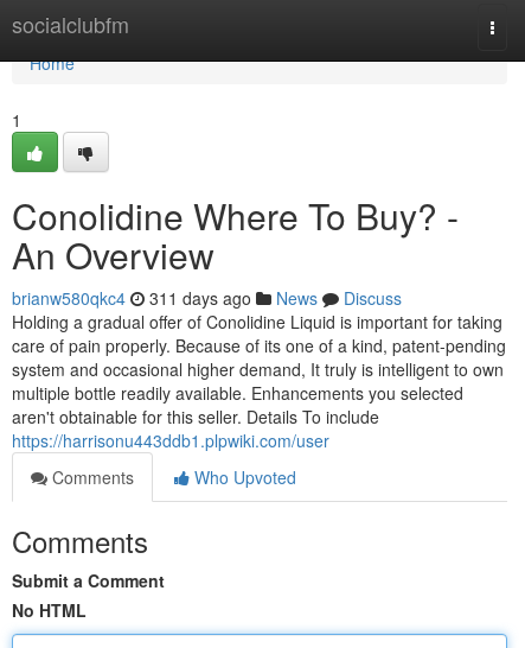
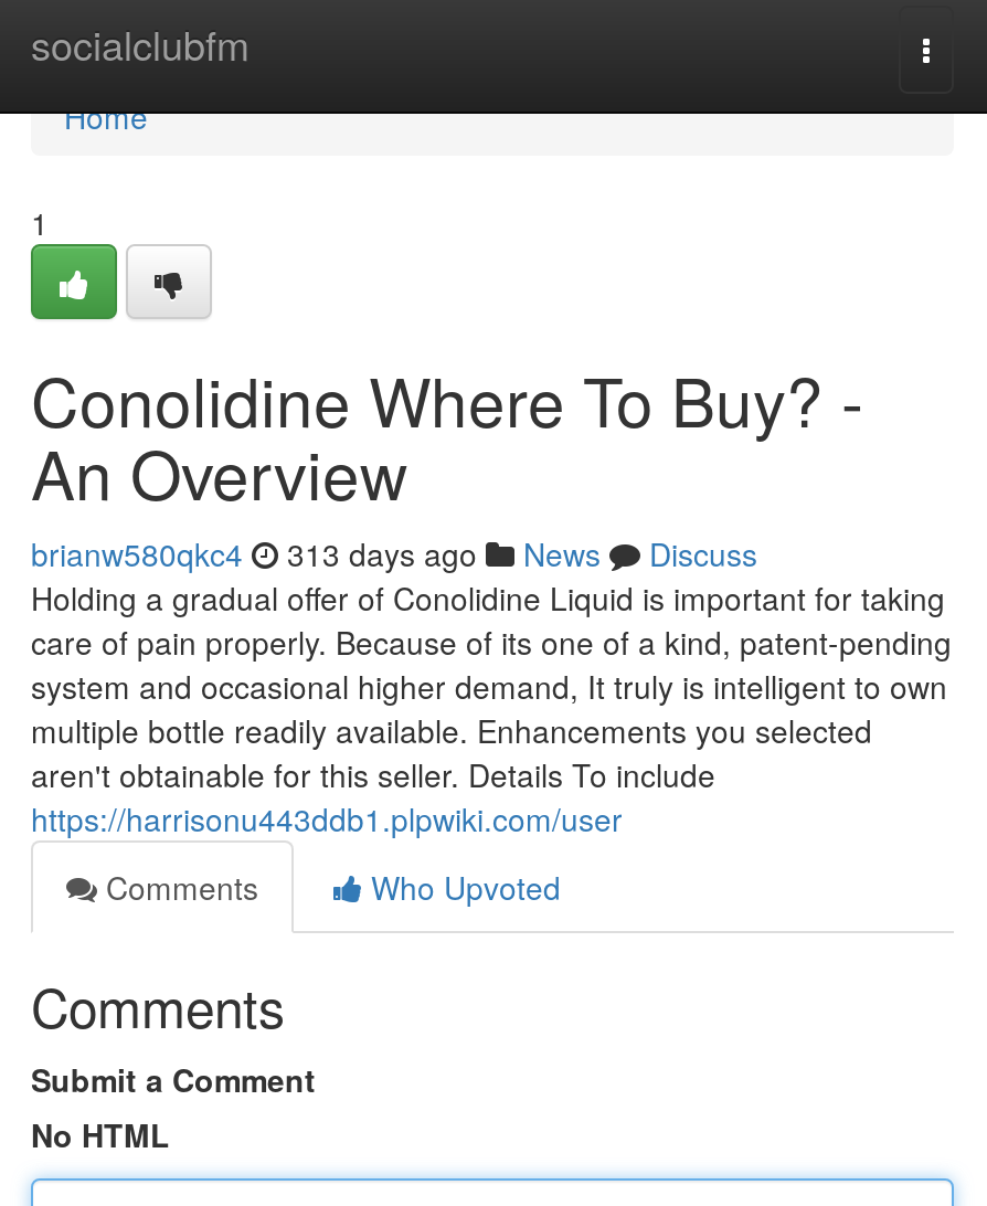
[12,286,402,310] brianw580qkc4 311 days ago News Discuss -> [31,531,757,575] brianw580qkc4 313 days ago News Discuss

